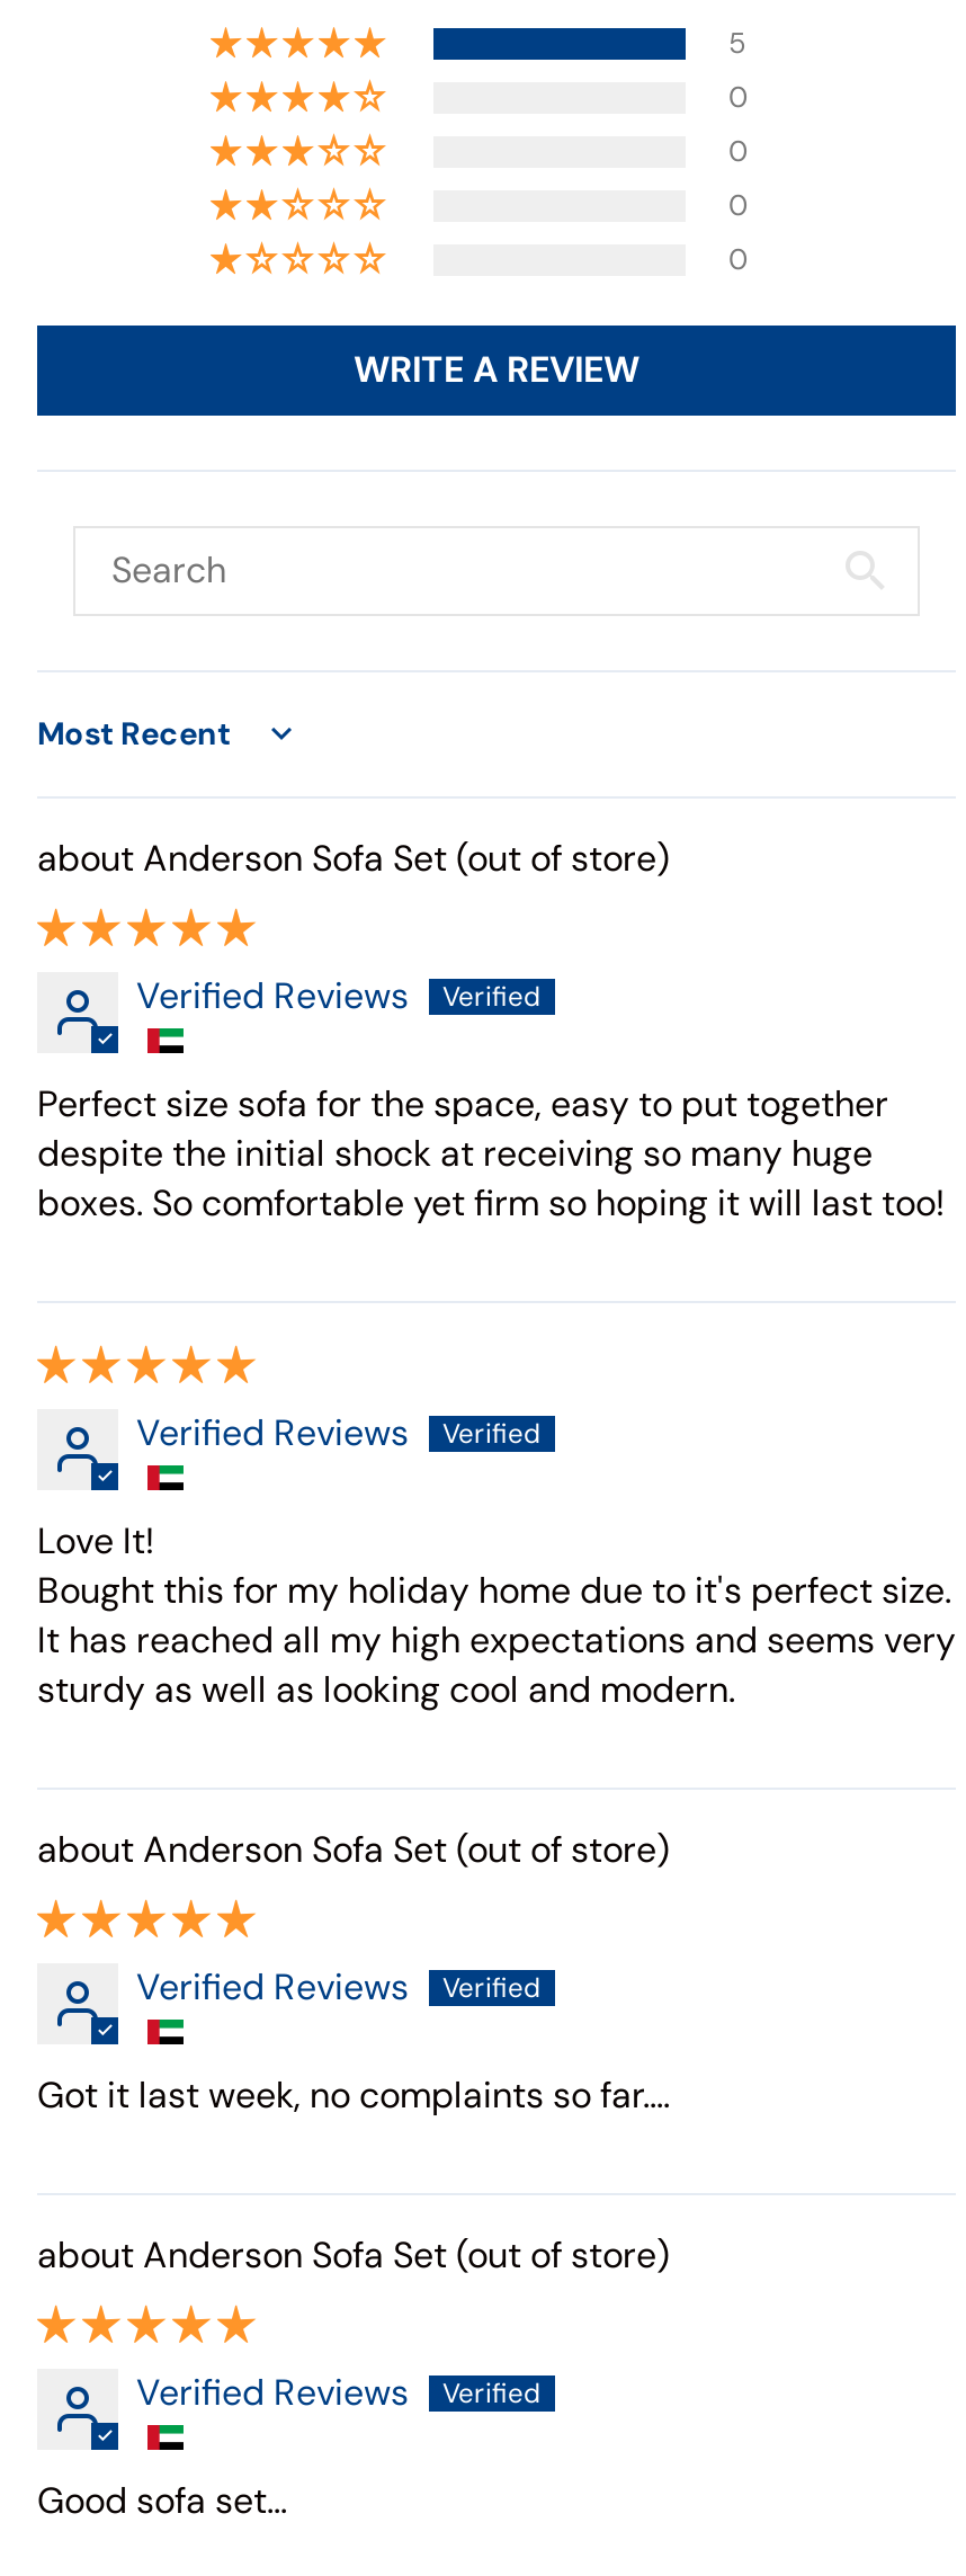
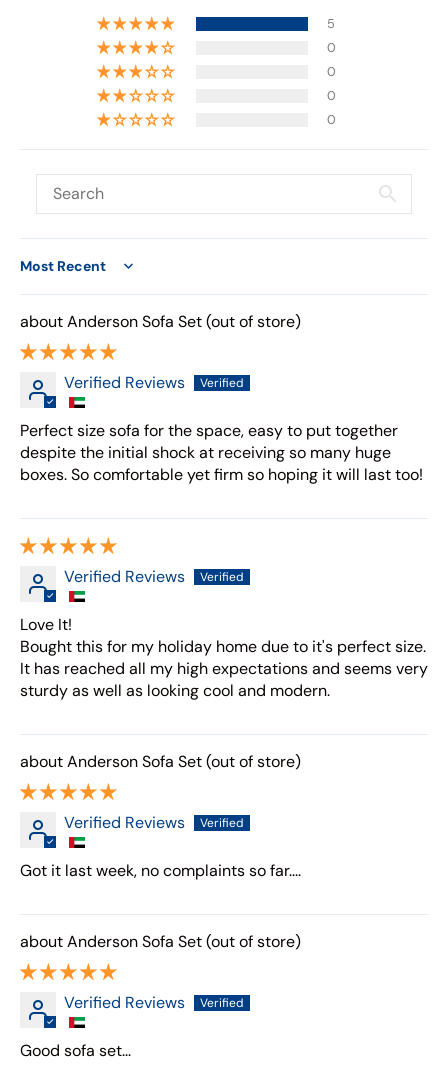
[354,345,639,392] WRITE A REVIEW -> none

